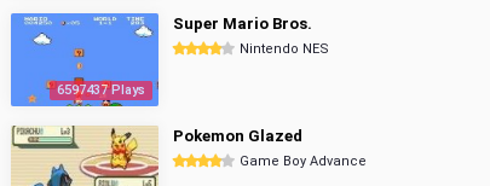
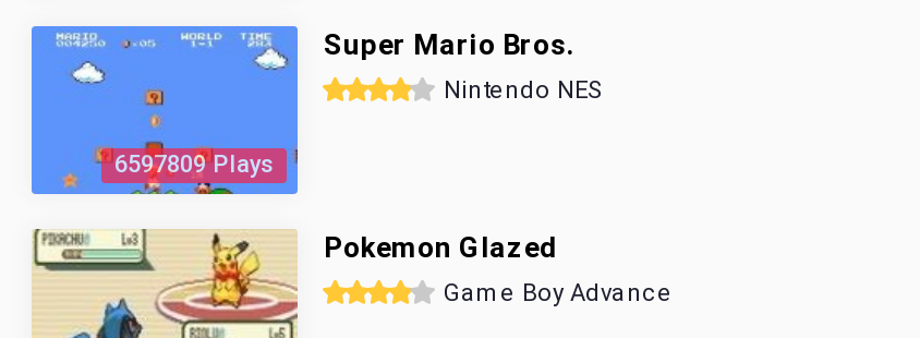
[57,82,145,98] 6597437 Plays -> [114,150,274,179] 6597809 Plays

